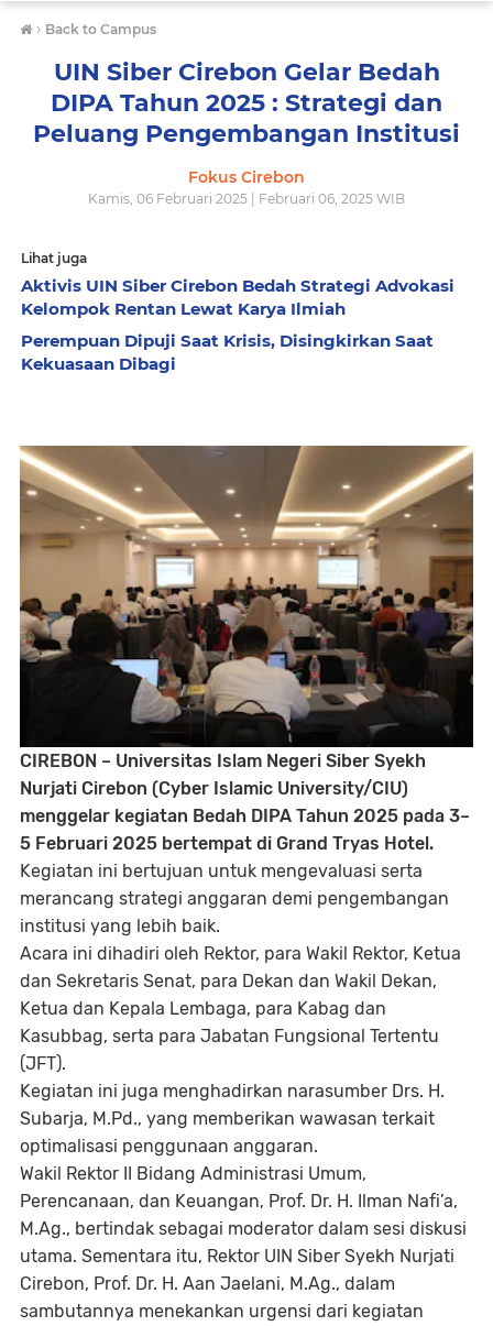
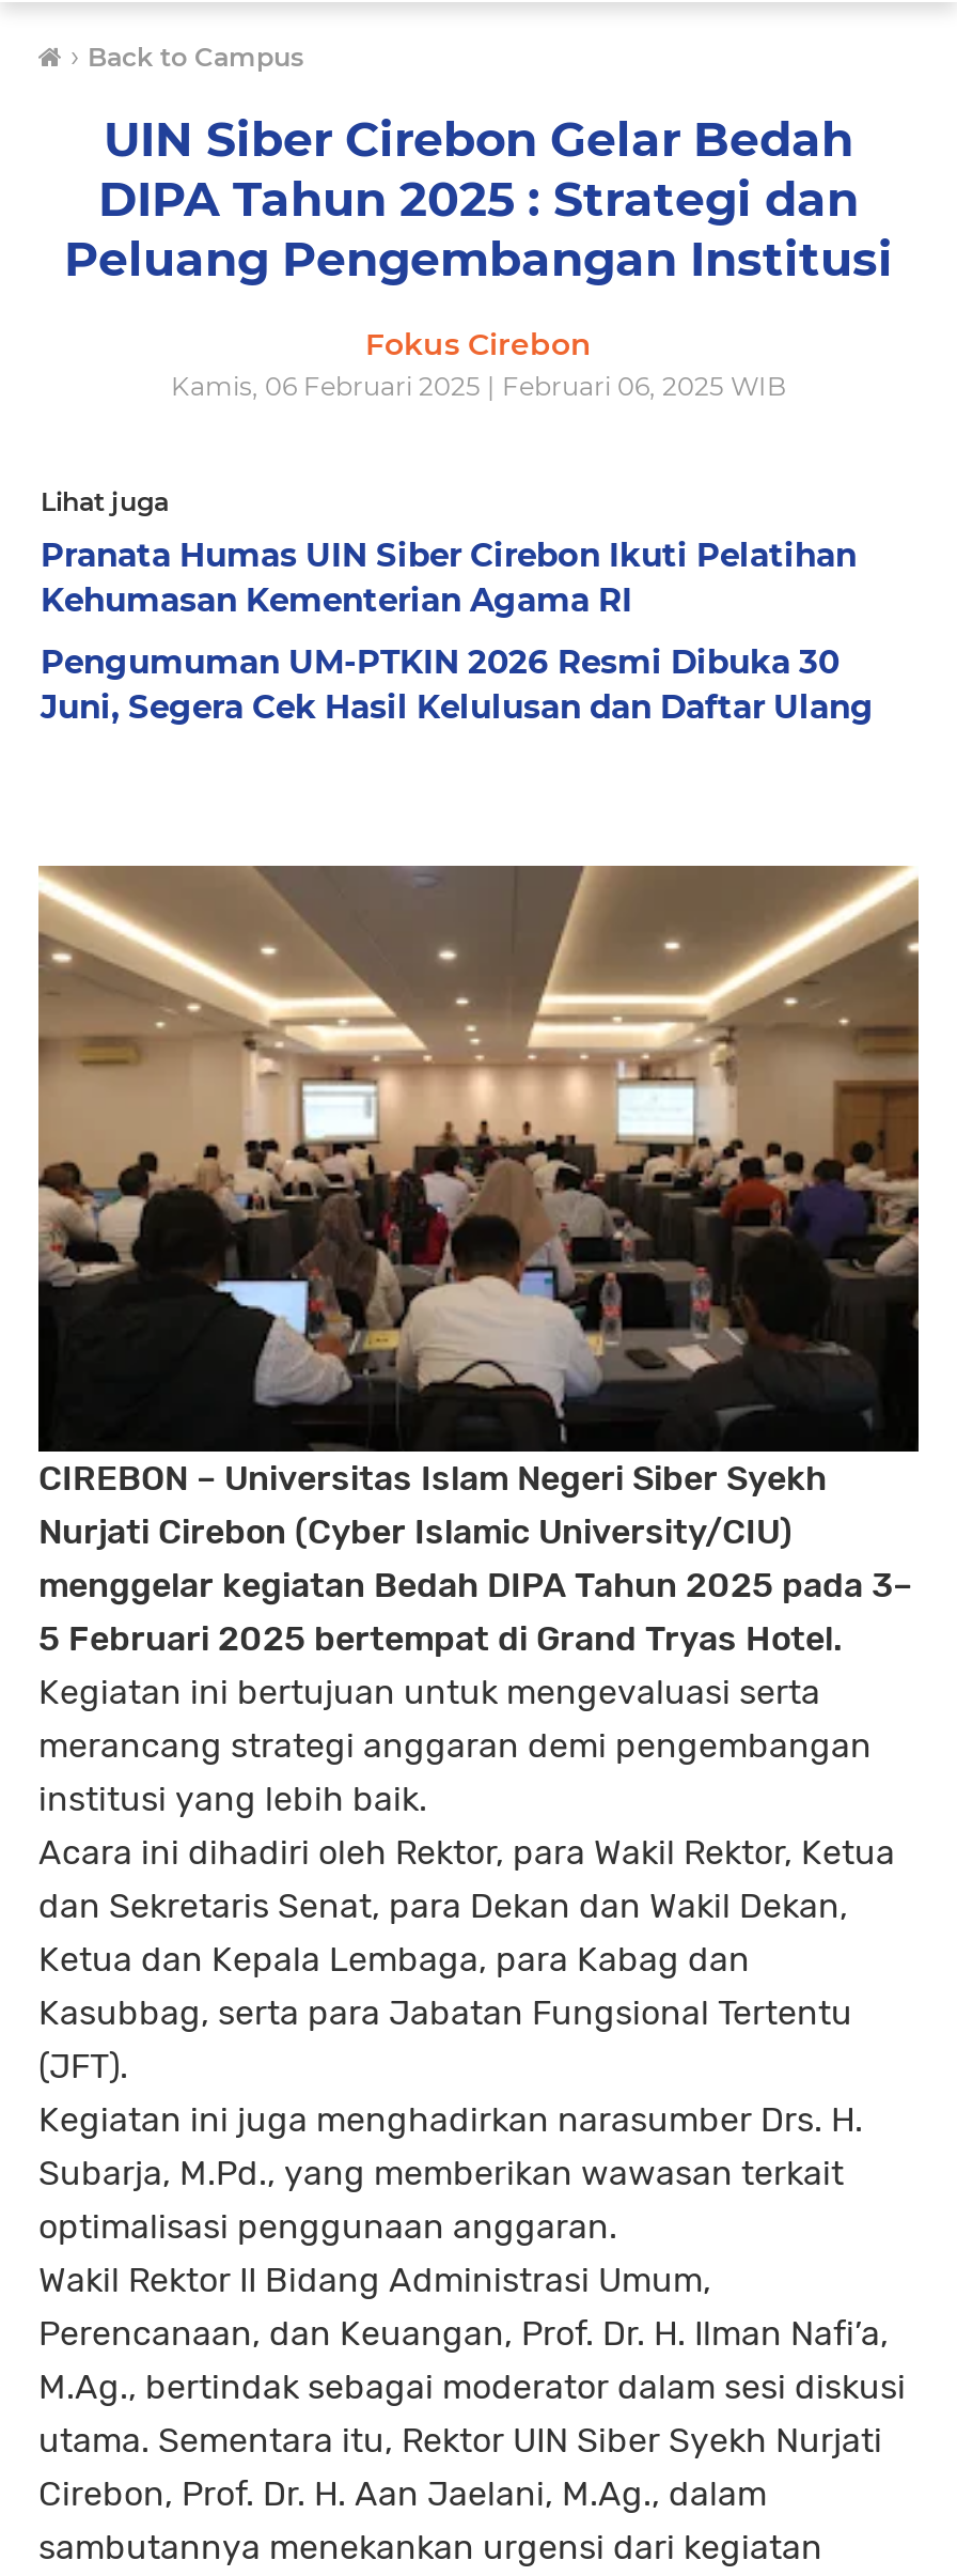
[21,275,454,319] Aktivis UIN Siber Cirebon Bedah Strategi Advokasi | Kelompok Rentan Lewat Karya Ilmiah -> [41,534,857,620] Pranata Humas UIN Siber Cirebon Ikuti Pelatihan | Kehumasan Kementerian Agama RI
[21,330,434,374] Perempuan Dipuji Saat Krisis, Disingkirkan Saat | Kekuasaan Dibagi -> [41,641,874,727] Pengumuman UM-PTKIN 2026 Resmi Dibuka 30 | Juni, Segera Cek Hasil Kelulusan dan Daftar Ulang

